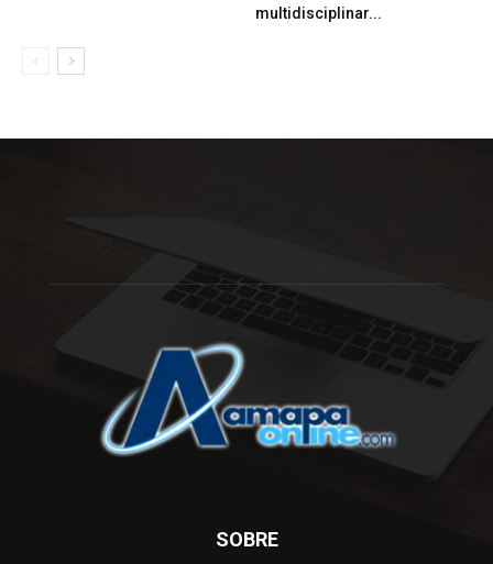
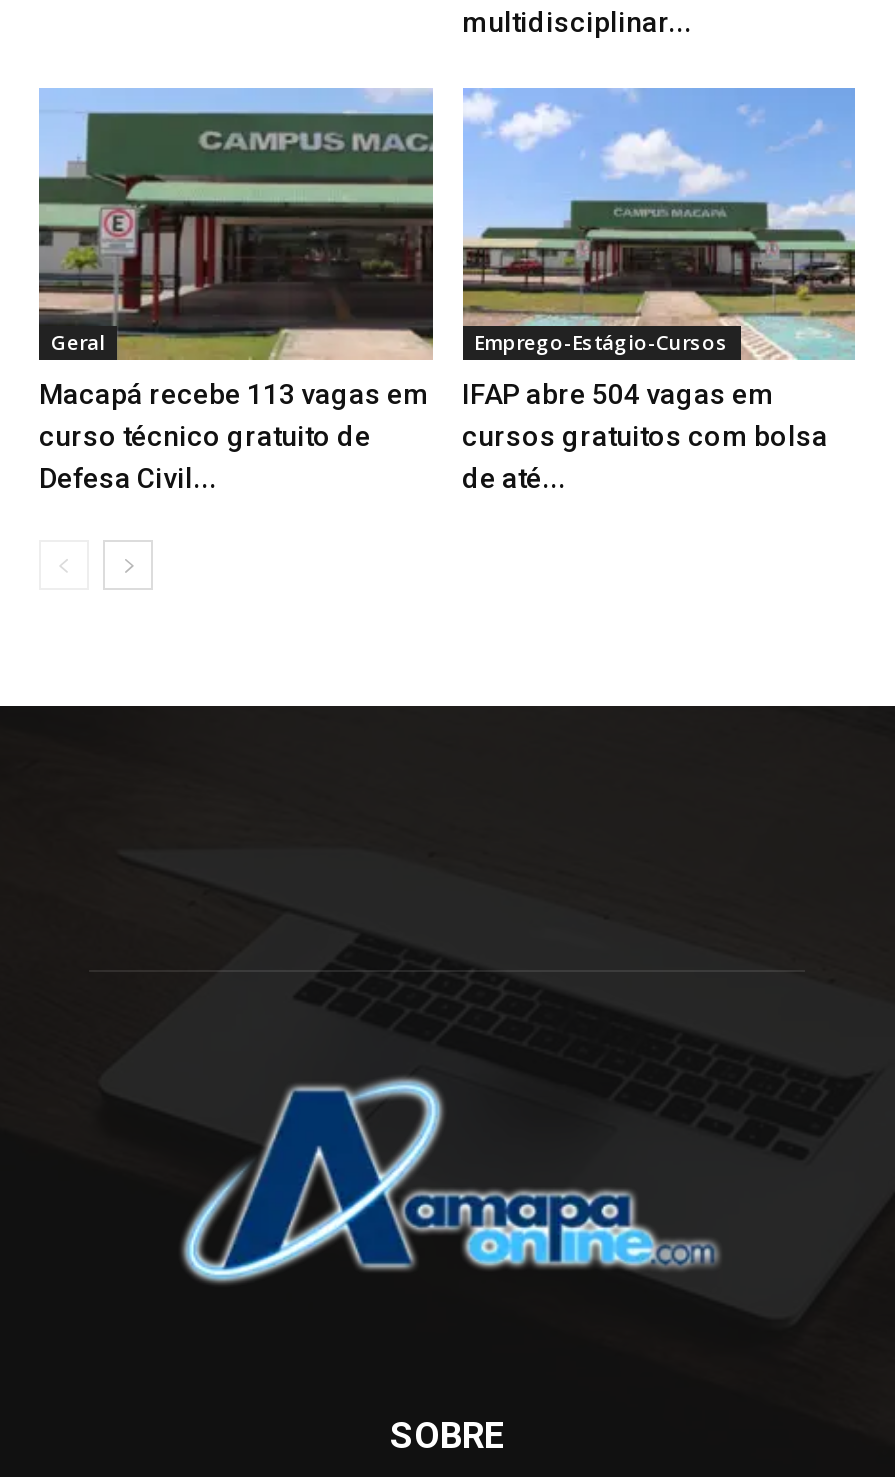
none -> [37,86,435,494] [image] | Geral | Macapá recebe 113 vagas em | curso técnico gratuito de | Defesa Civil...
none -> [461,86,857,494] [image] | Emprego-Estágio-Cursos | IFAP abre 504 vagas em | cursos gratuitos com bolsa | de até...

